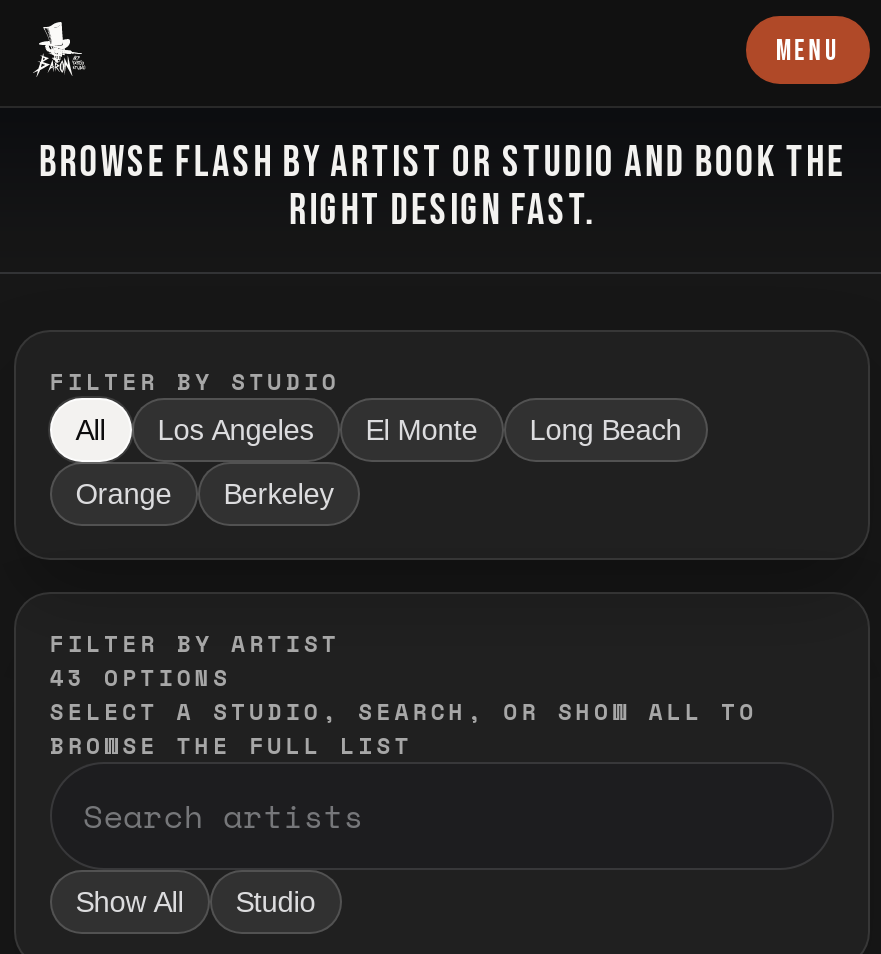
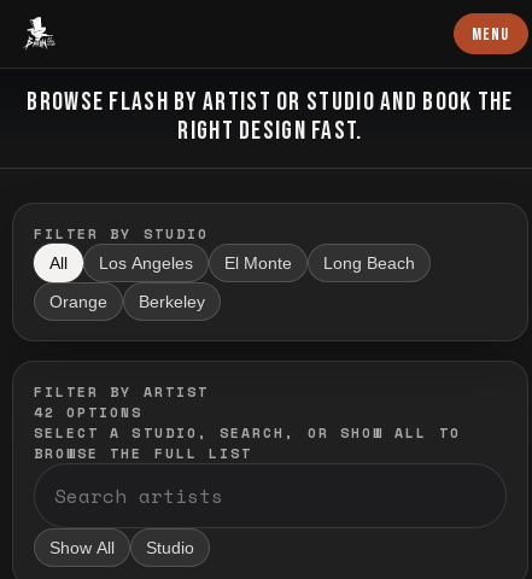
[50,661,231,695] 43 OPTIONS -> [34,402,143,423] 42 OPTIONS

